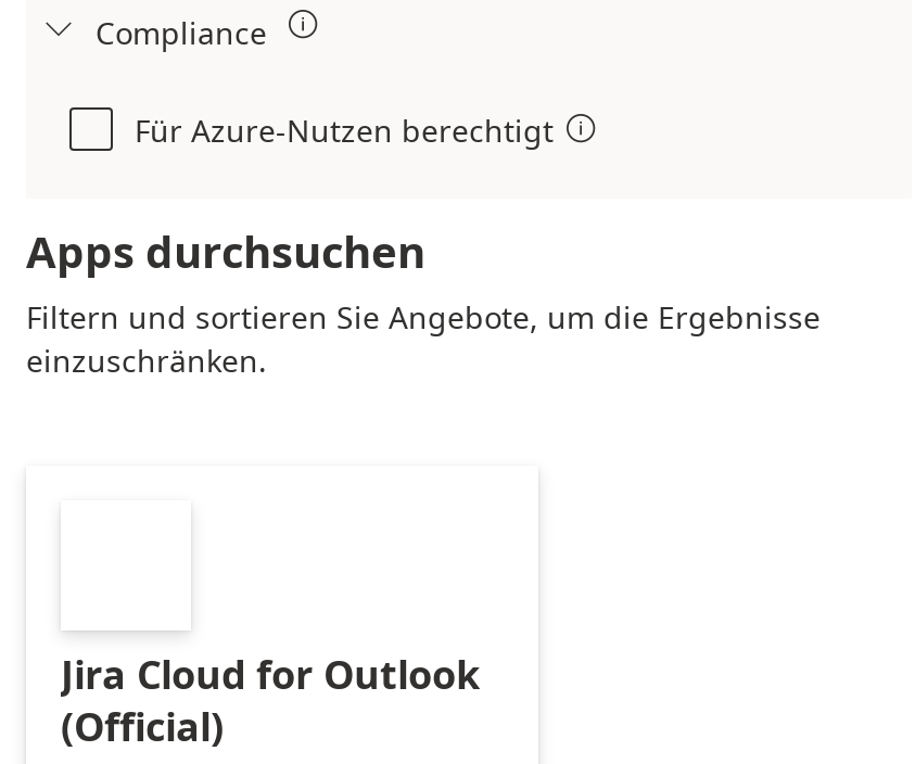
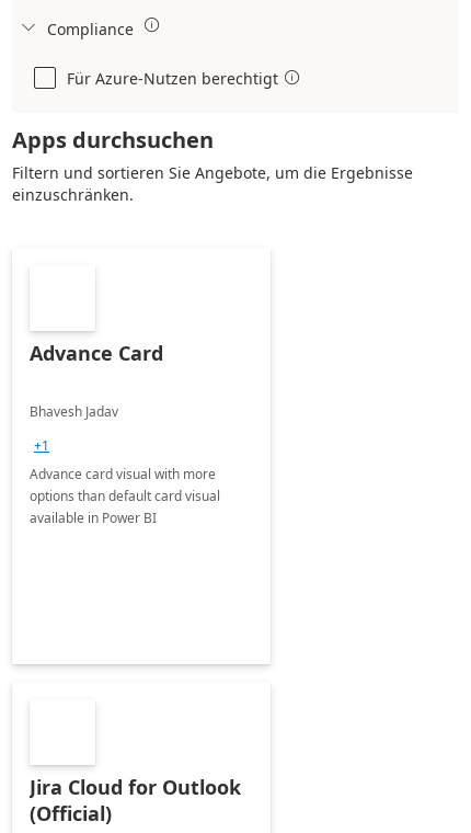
none -> [30,340,220,527] Advance Card | Bhavesh Jadav | +1 | Advance card visual with more | options than default card visual | available in Power BI

